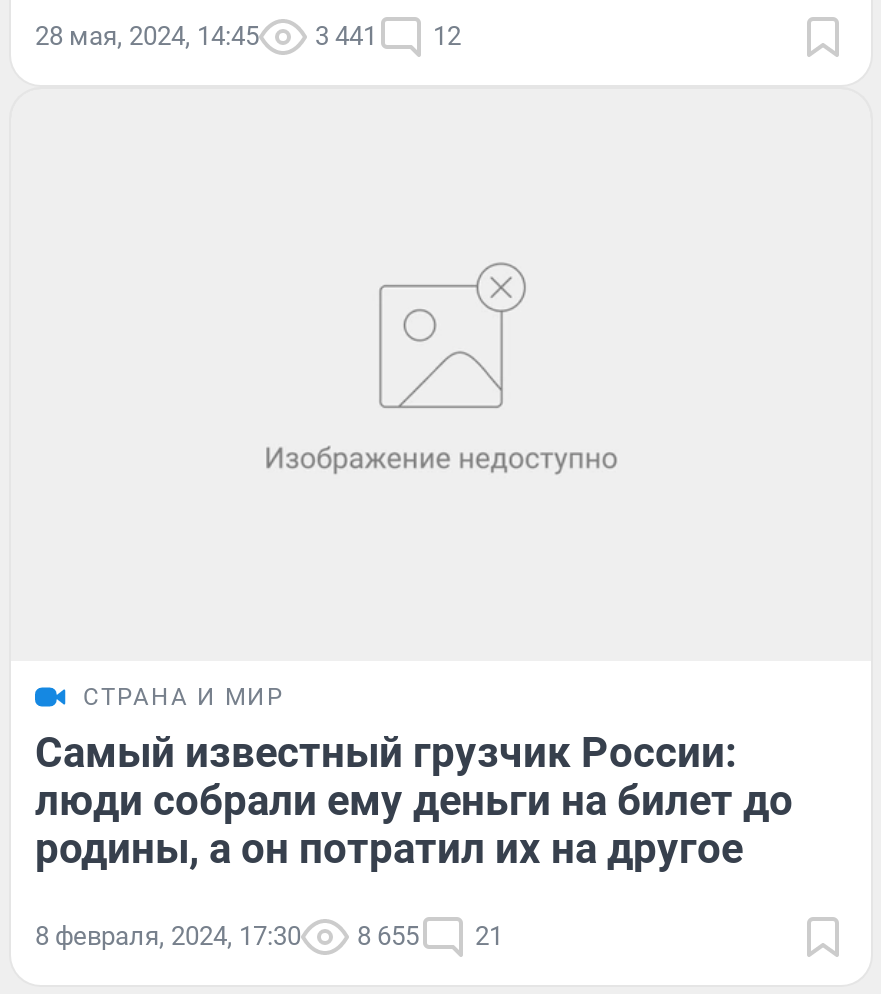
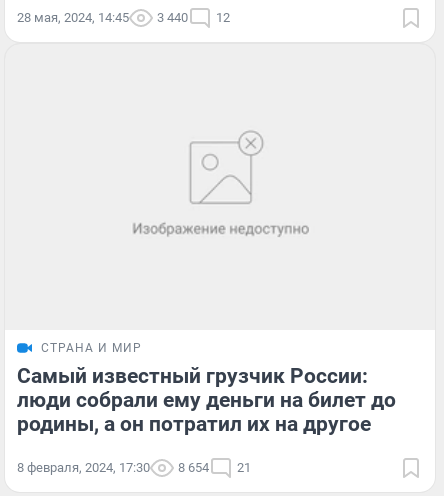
[35,20,461,50] 28 мая, 2024, 14:45 3 441 12 -> [17,10,230,25] 28 мая, 2024, 14:45 3 440 12
[35,922,503,952] 8 февраля, 2024, 17:30 8 655 21 -> [17,460,251,475] 8 февраля, 2024, 17:30 8 654 21

